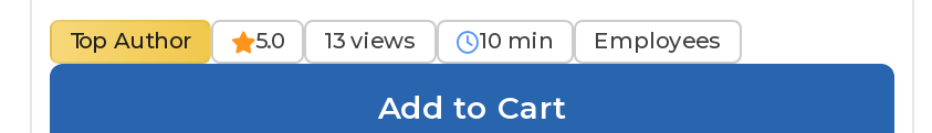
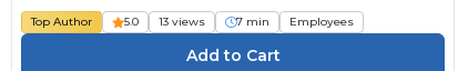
[479,26,722,55] 10 min Employees -> [236,14,354,29] 7 min Employees

